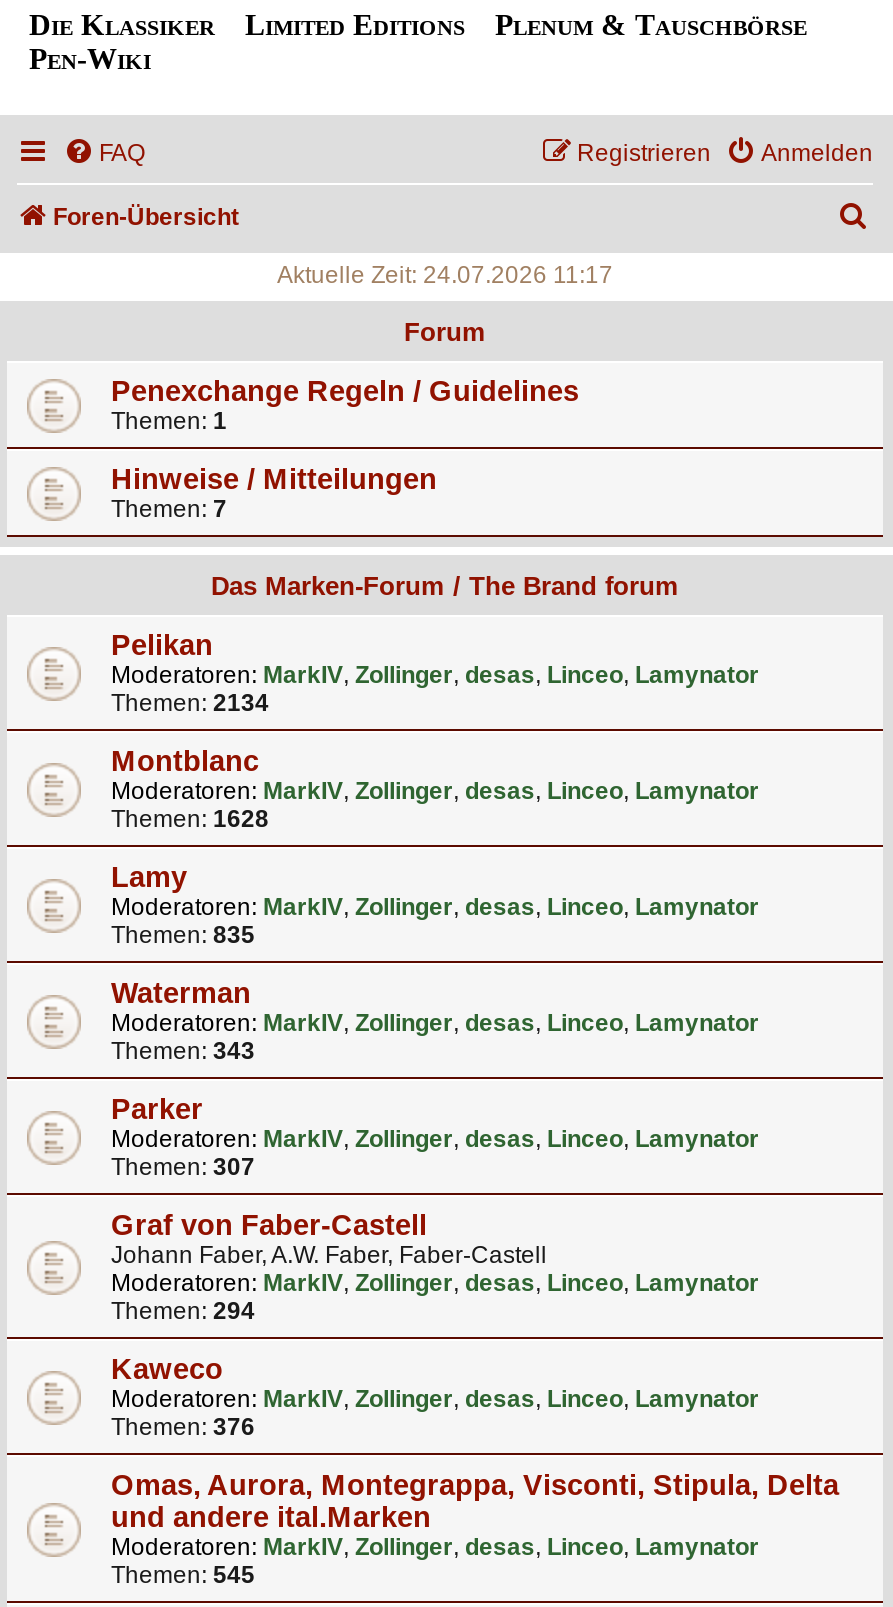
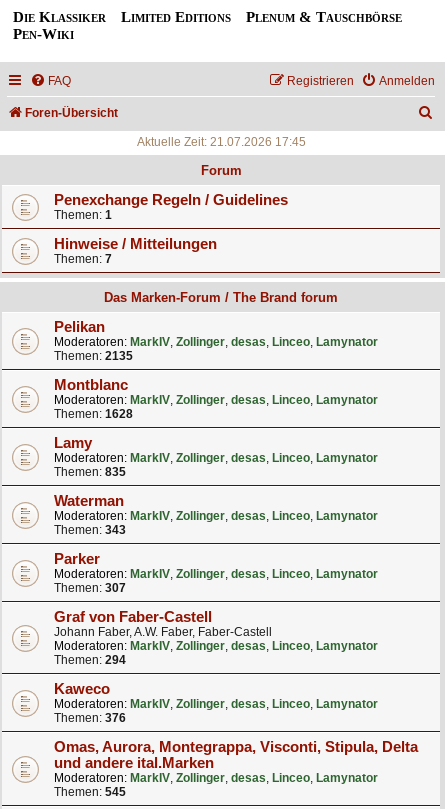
[277,261,613,289] Aktuelle Zeit: 24.07.2026 11:17 -> [136,135,305,149] Aktuelle Zeit: 21.07.2026 17:45
[111,689,269,717] Themen: 2134 -> [54,349,133,363] Themen: 2135

